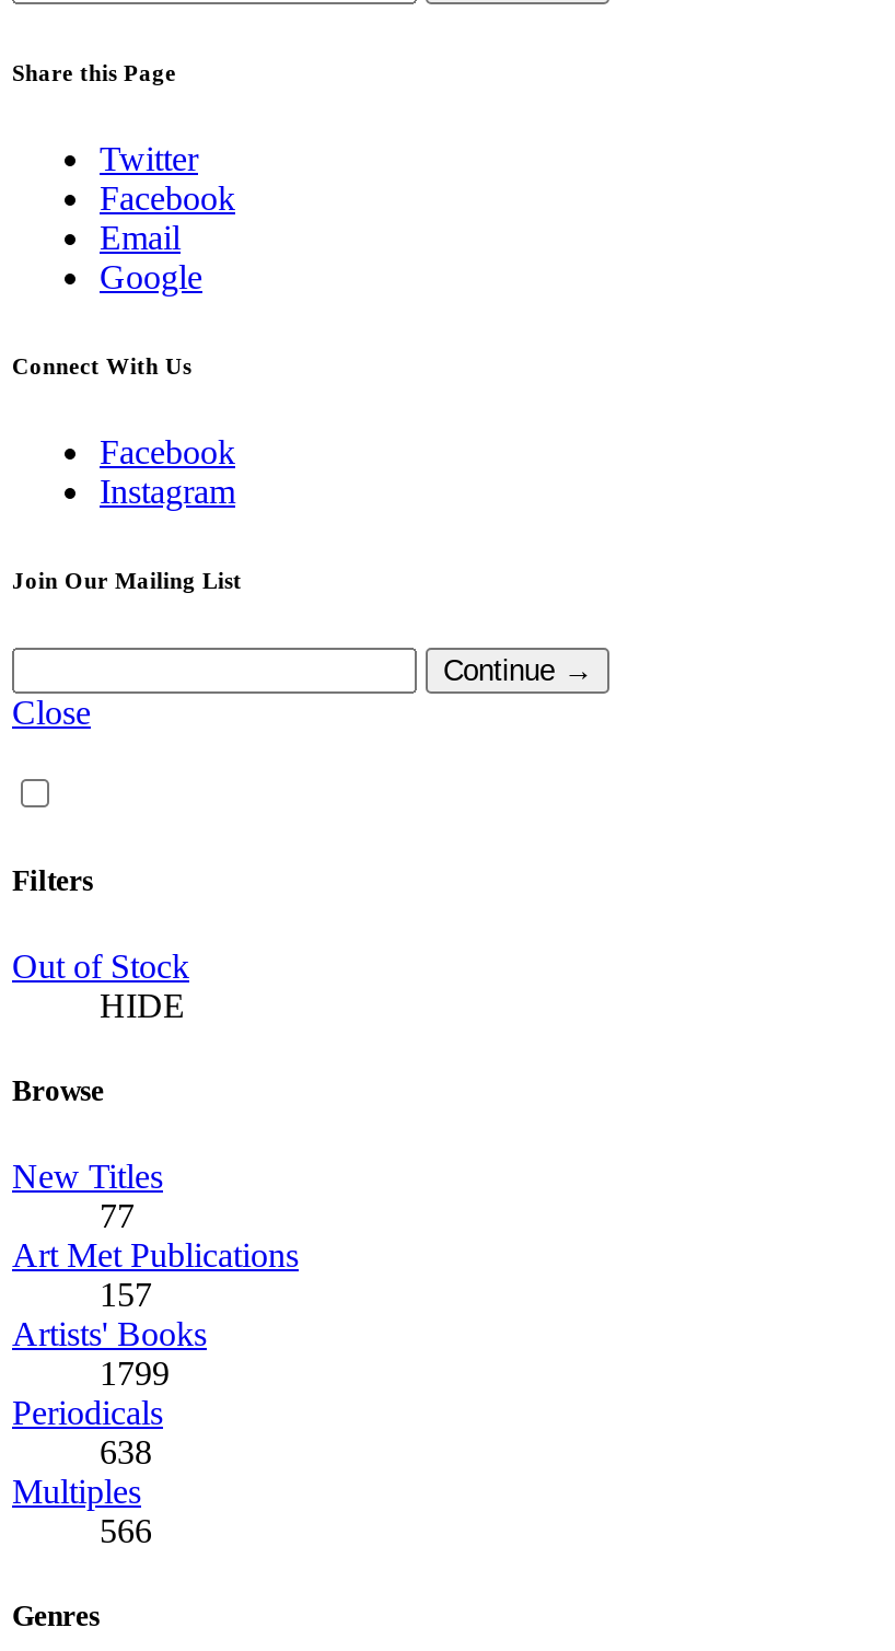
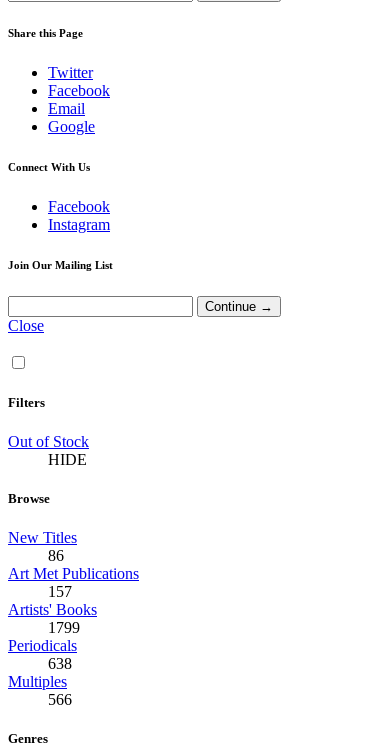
[100,1198,135,1235] 77 -> [48,547,64,564] 86

